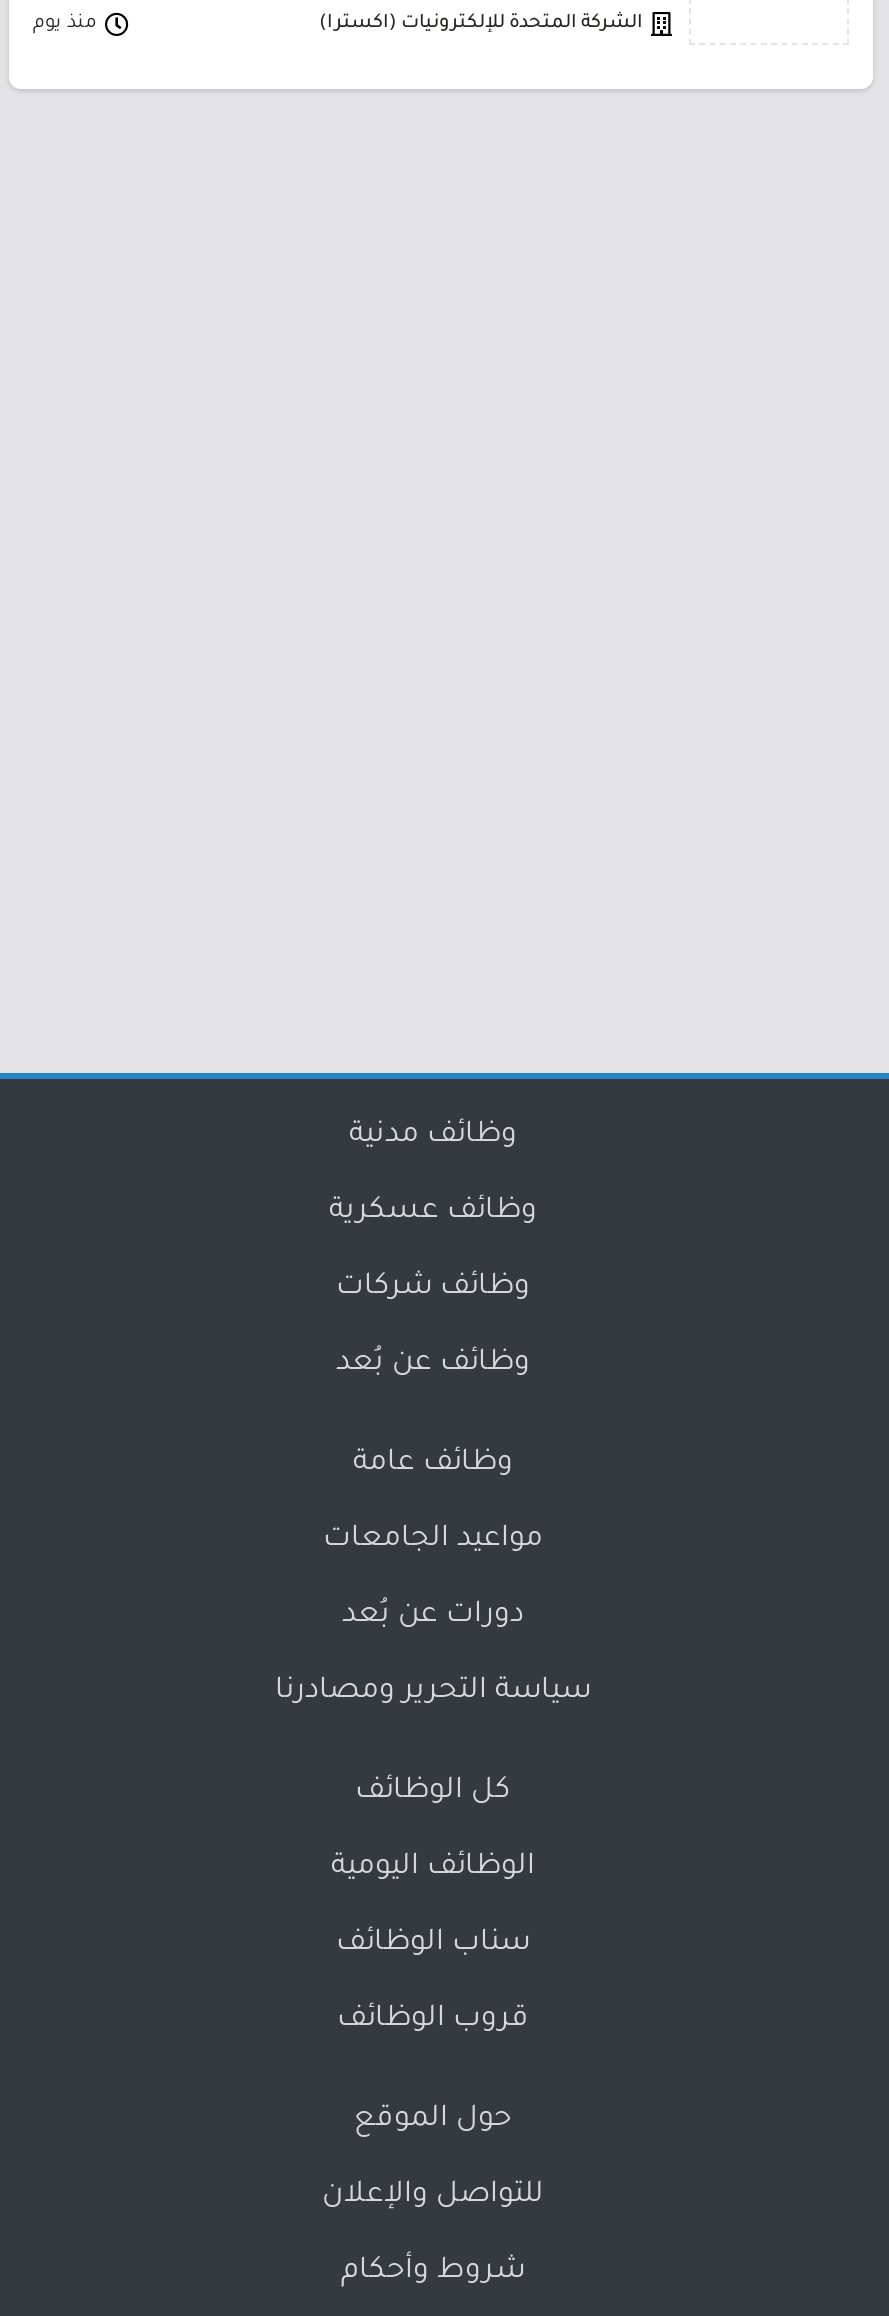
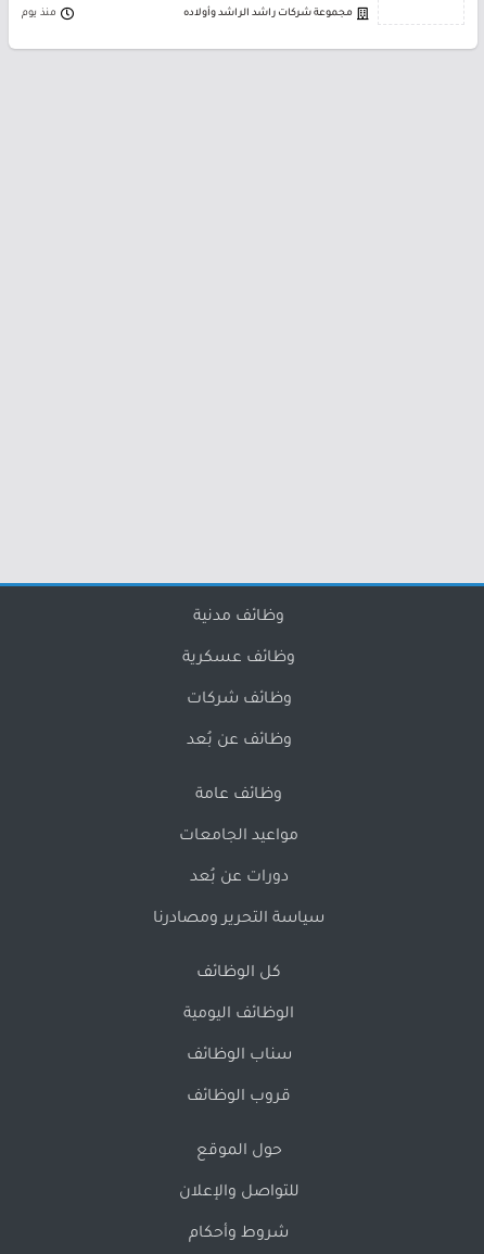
[319,13,643,35] الشركة المتحدة للإلكترونيات (اكسترا) -> [183,8,353,20] مجموعة شركات راشد الراشد وأولاده

